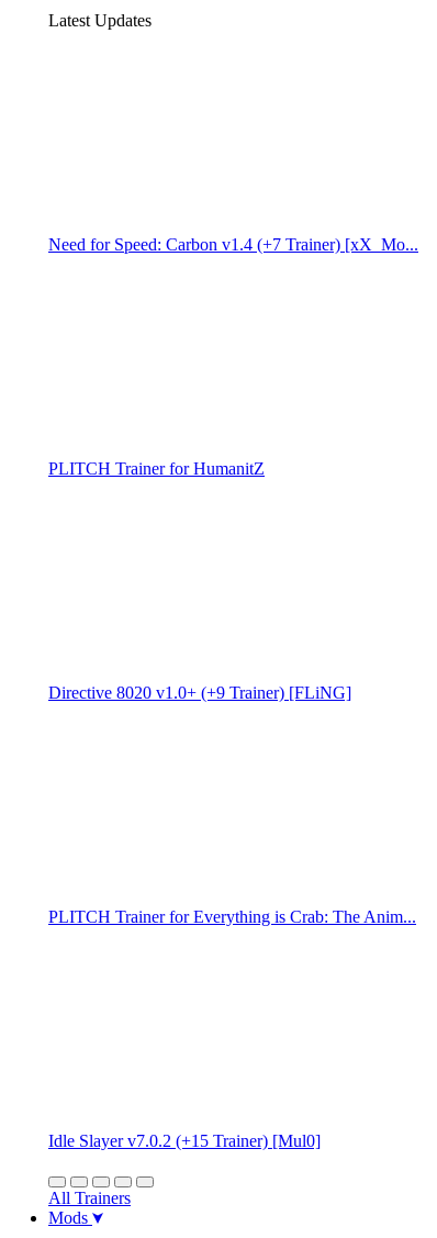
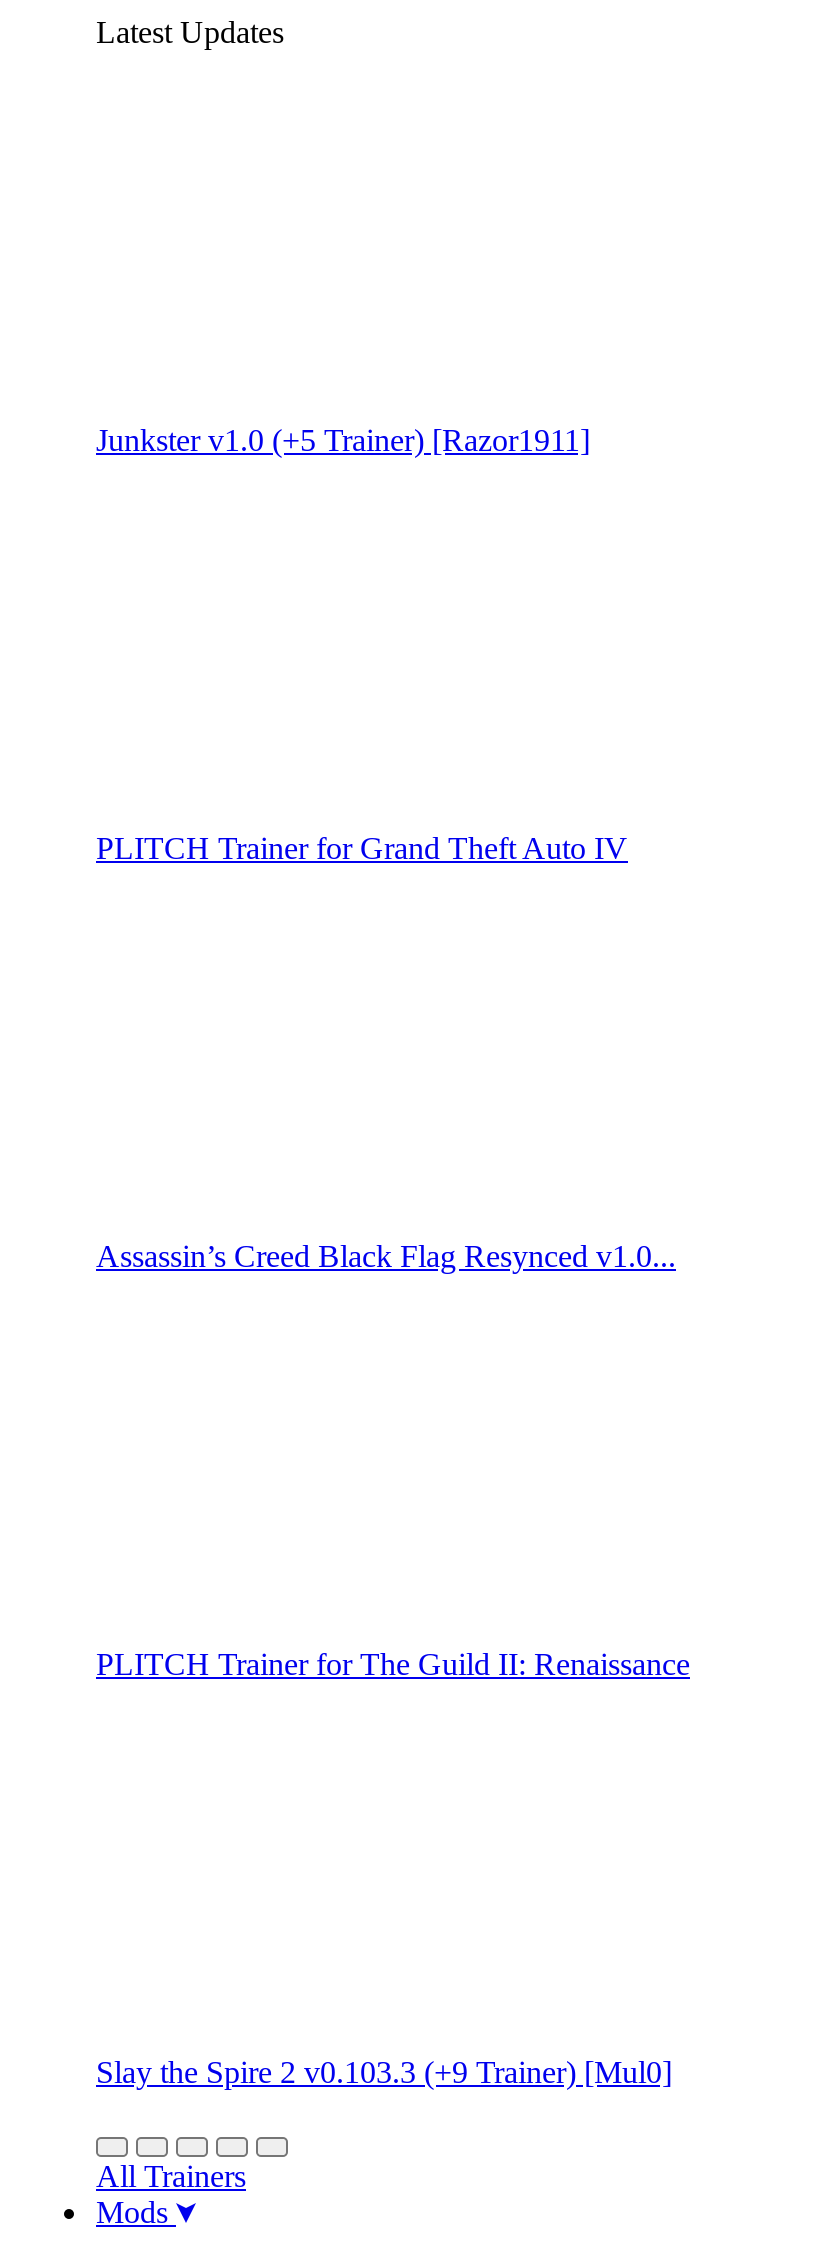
[48,235,418,254] Need for Speed: Carbon v1.4 (+7 Trainer) [xX_Mo... -> [96,423,590,457] Junkster v1.0 (+5 Trainer) [Razor1911]
[48,459,265,478] PLITCH Trainer for HumanitZ -> [96,831,628,865] PLITCH Trainer for Grand Theft Auto IV
[48,683,351,702] Directive 8020 v1.0+ (+9 Trainer) [FLiNG] -> [96,1239,676,1273] Assassin’s Creed Black Flag Resynced v1.0...
[48,907,416,926] PLITCH Trainer for Everything is Crab: The Anim... -> [96,1647,690,1681] PLITCH Trainer for The Guild II: Renaissance
[48,1131,321,1150] Idle Slayer v7.0.2 (+15 Trainer) [Mul0] -> [96,2055,672,2089] Slay the Spire 2 v0.103.3 (+9 Trainer) [Mul0]

